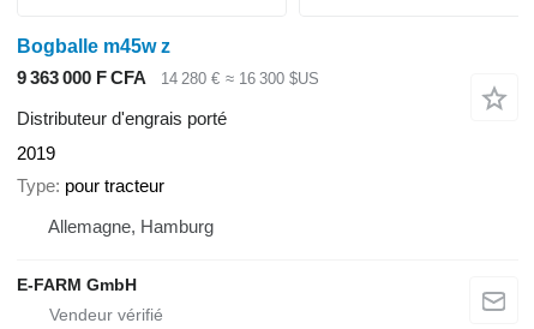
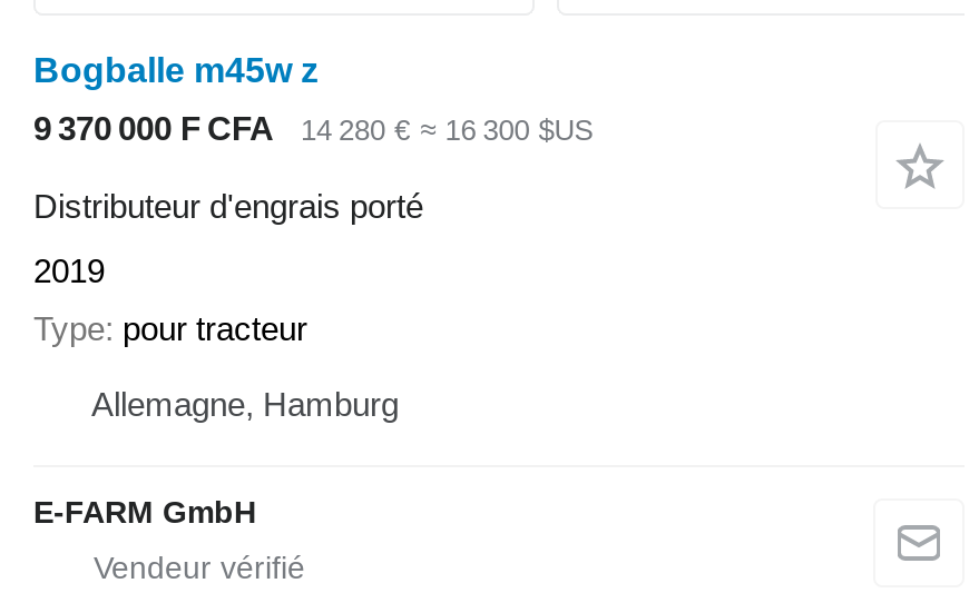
[17,67,146,87] 9 363 000 F CFA -> [33,109,274,147] 9 370 000 F CFA

